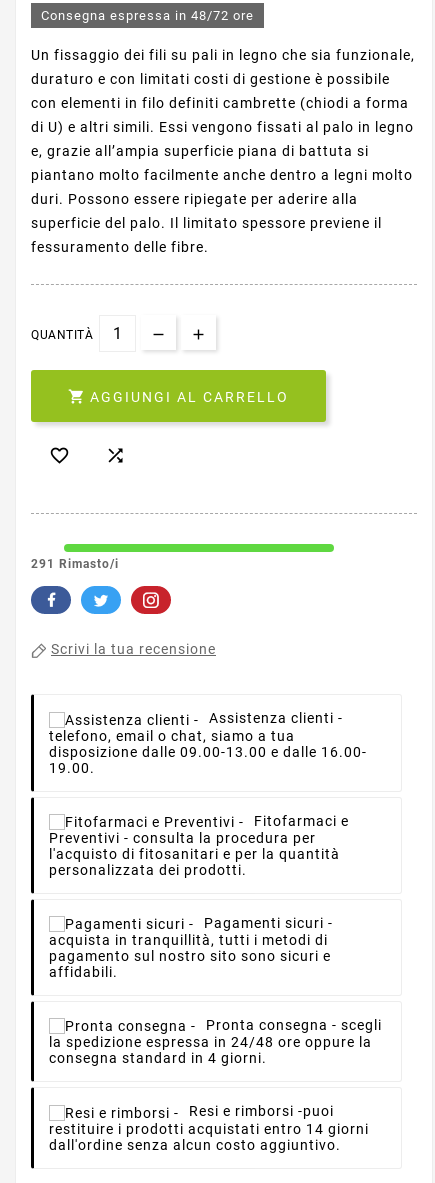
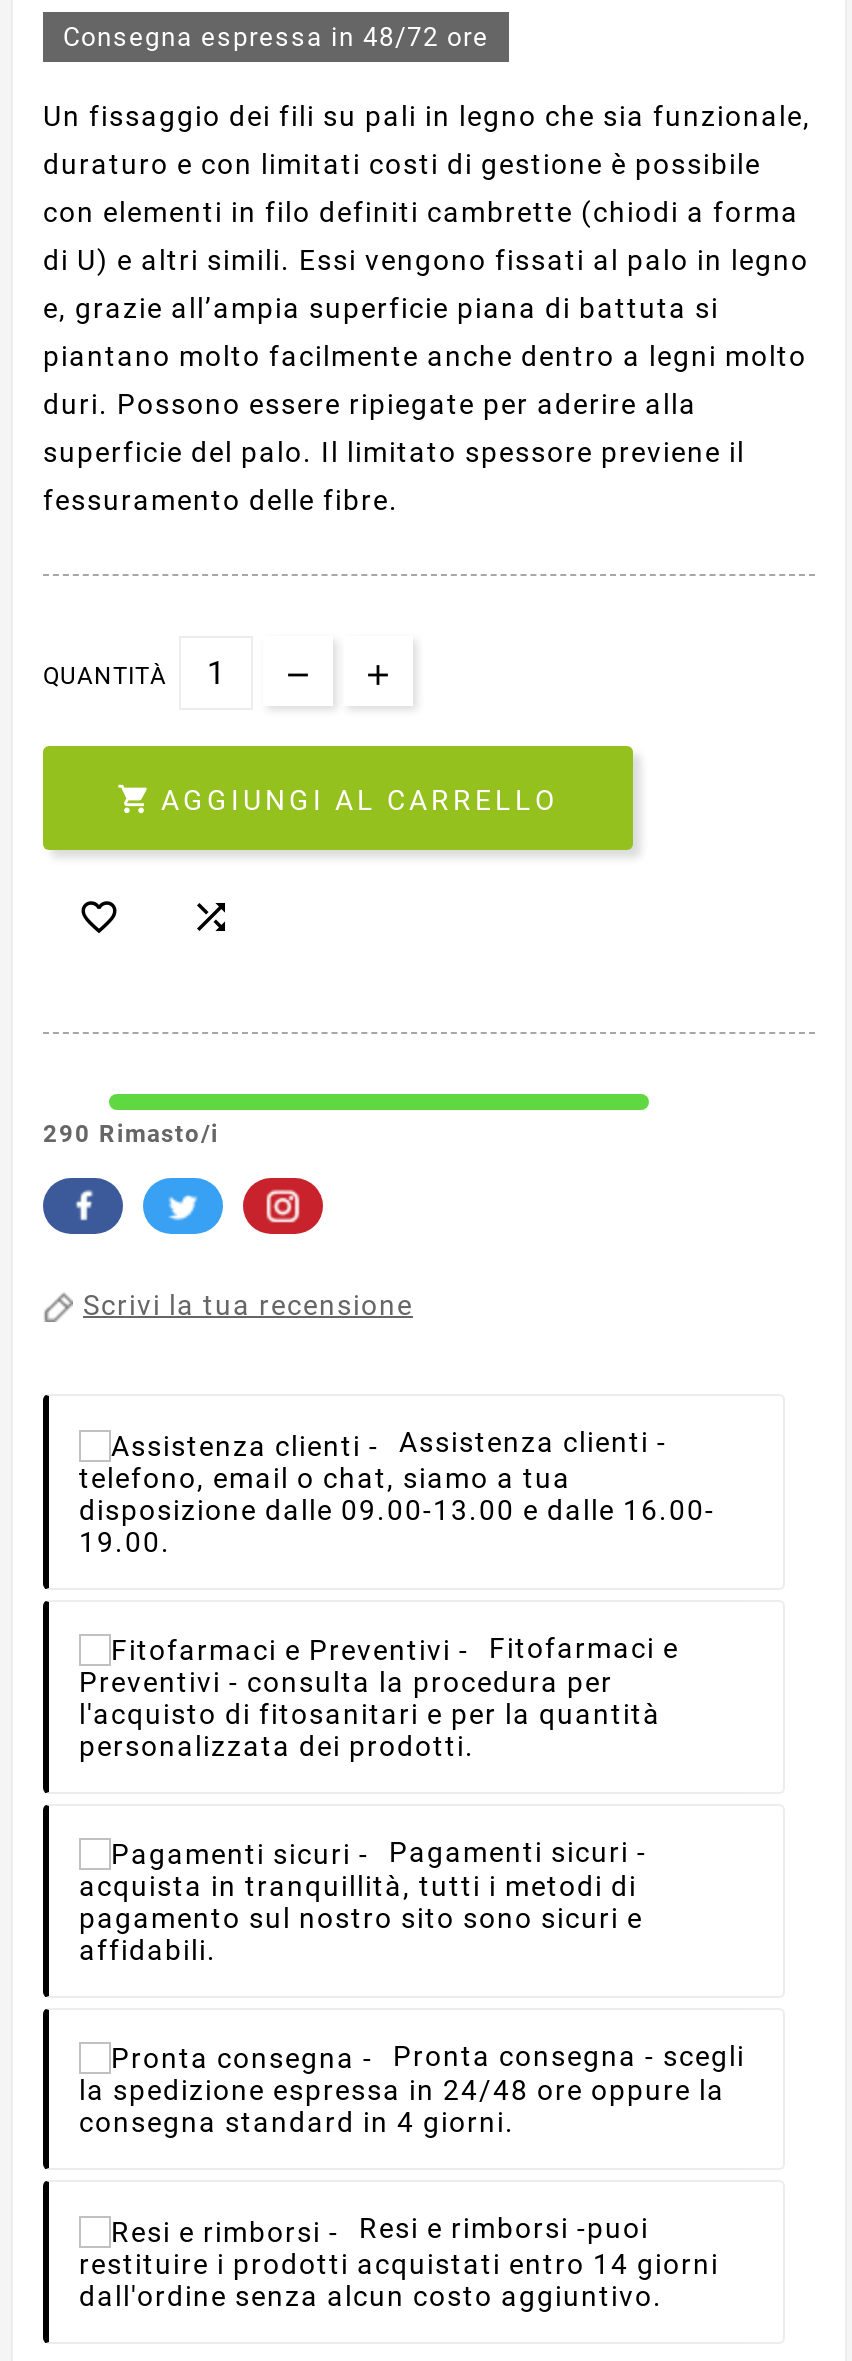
[31,557,119,571] 291 Rimasto/i -> [43,1121,219,1149] 290 Rimasto/i

